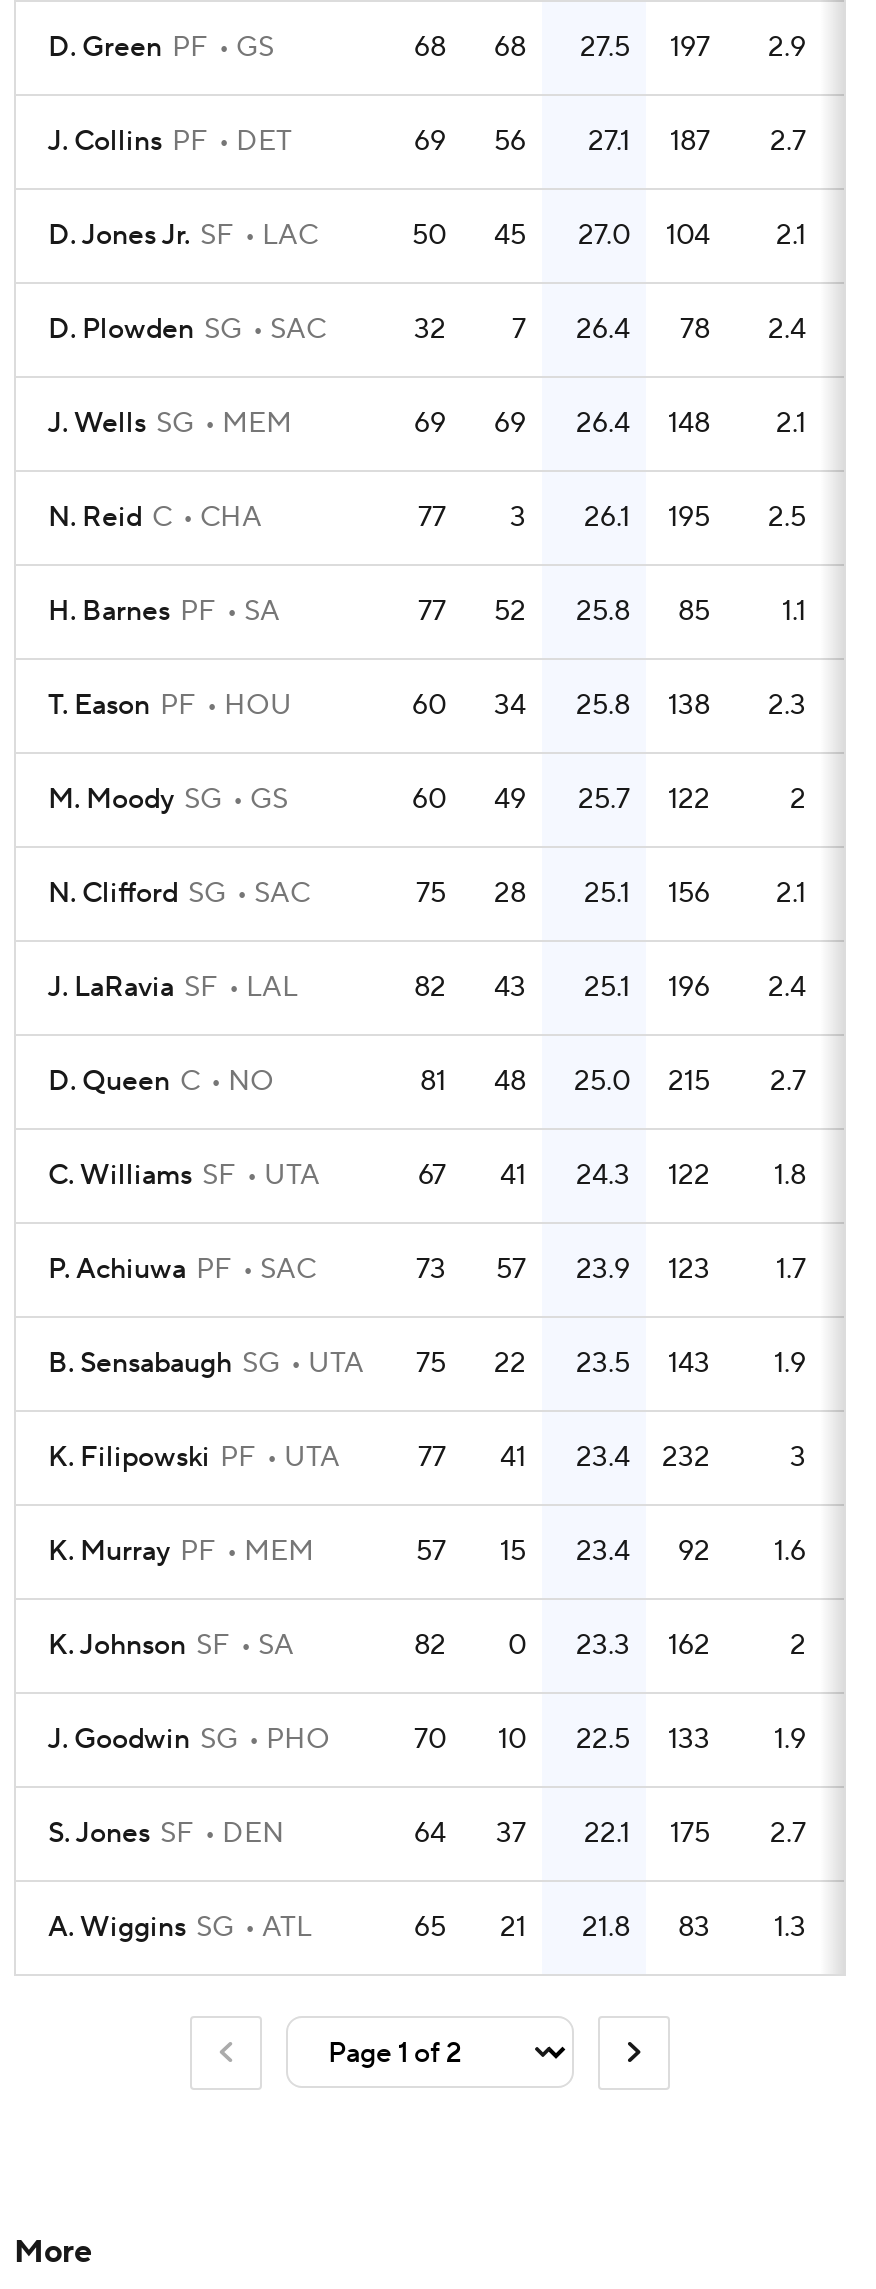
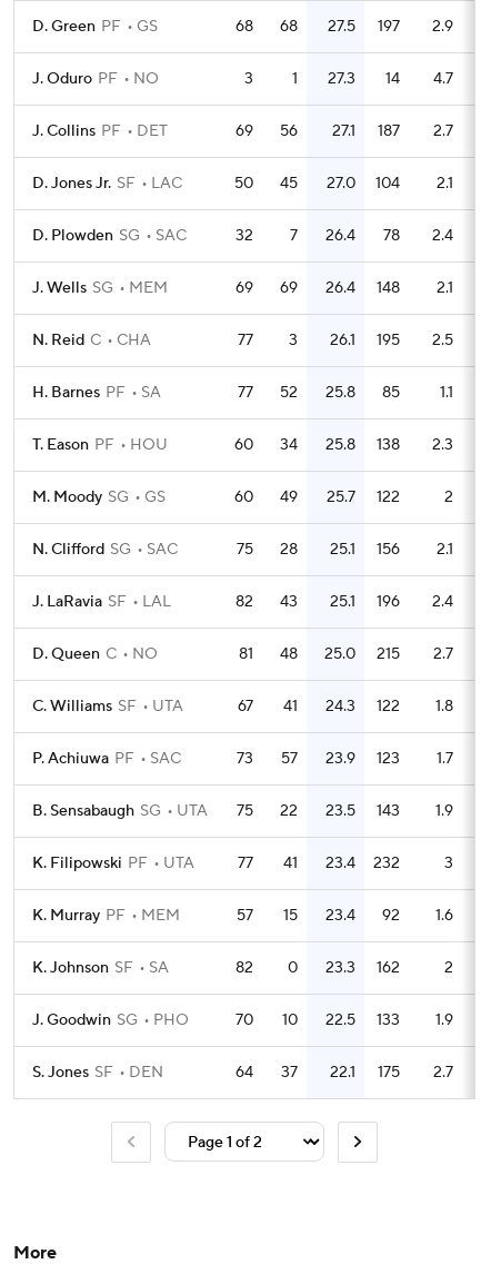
none -> [32,69,453,89] J. Oduro PF NO | 3 | 1 | 27.3 | 14 | 4.7
moved [48,124,806,1852] -> [32,121,453,1083]: J. Collins PF DET | 69 | 56 | ... | 175 | 2.7
[48,1910,806,1946] A. Wiggins SG ATL | 65 | 21 | 21.8 | 83 | 1.3 -> none

